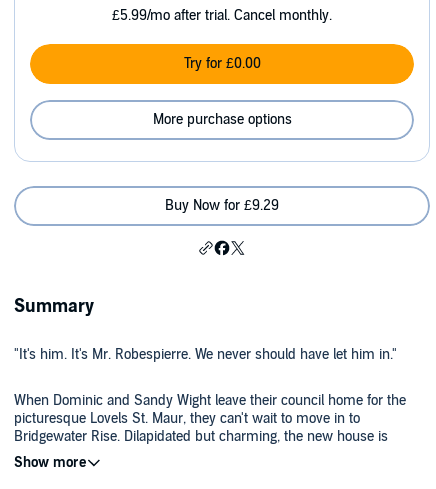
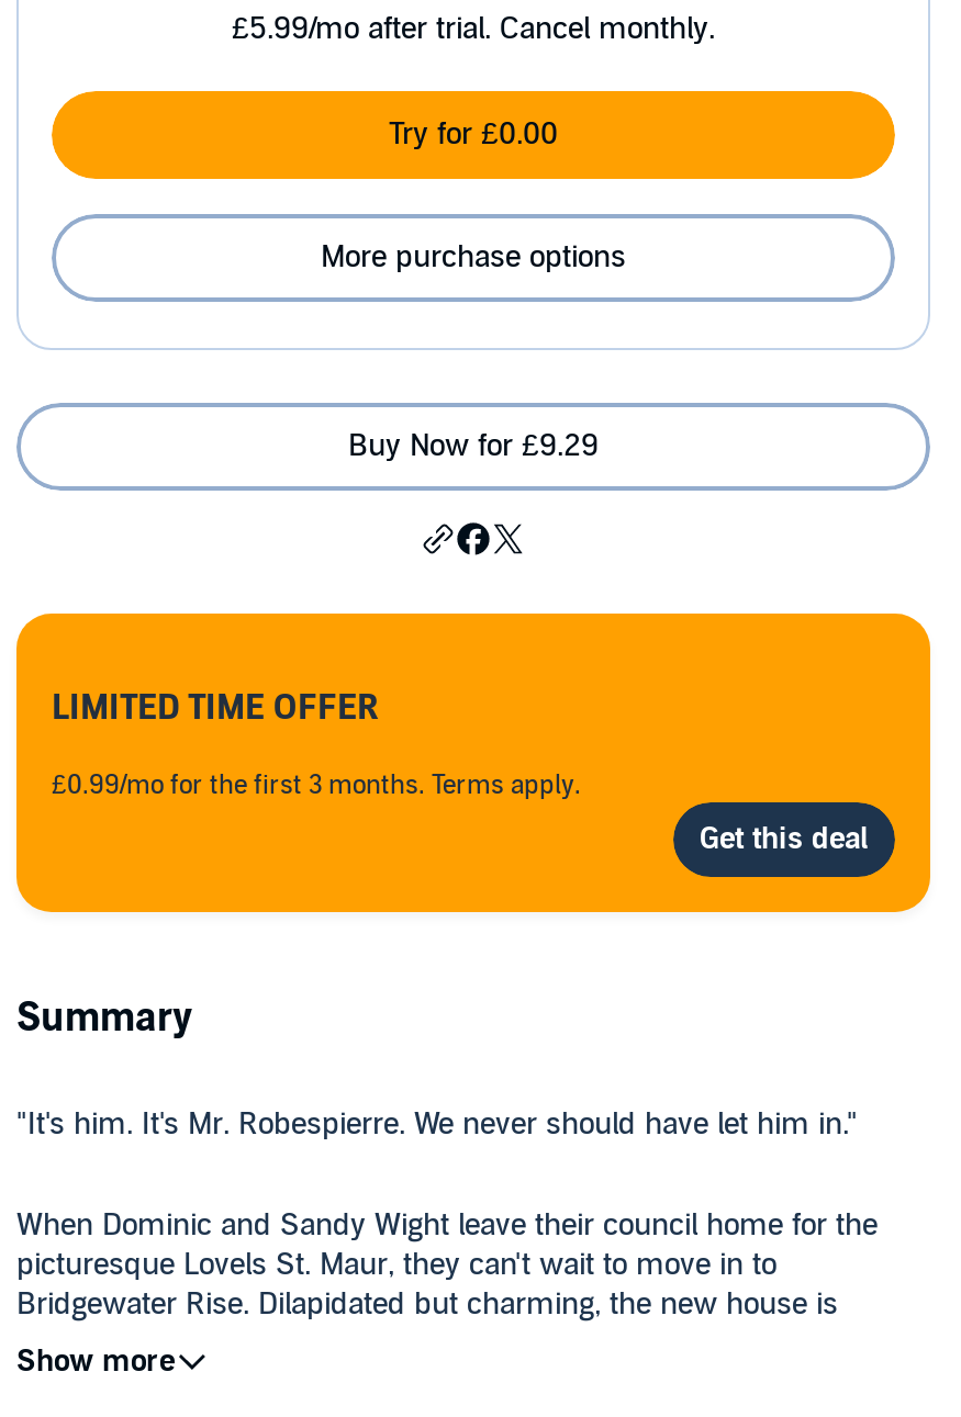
none -> [14,611,932,914] [image] | LIMITED TIME OFFER | £0.99/mo for the first 3 months. Terms apply.

